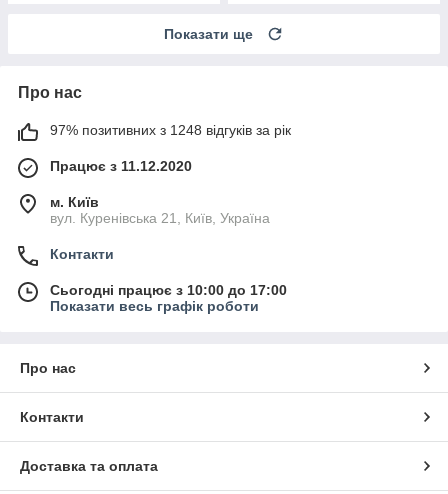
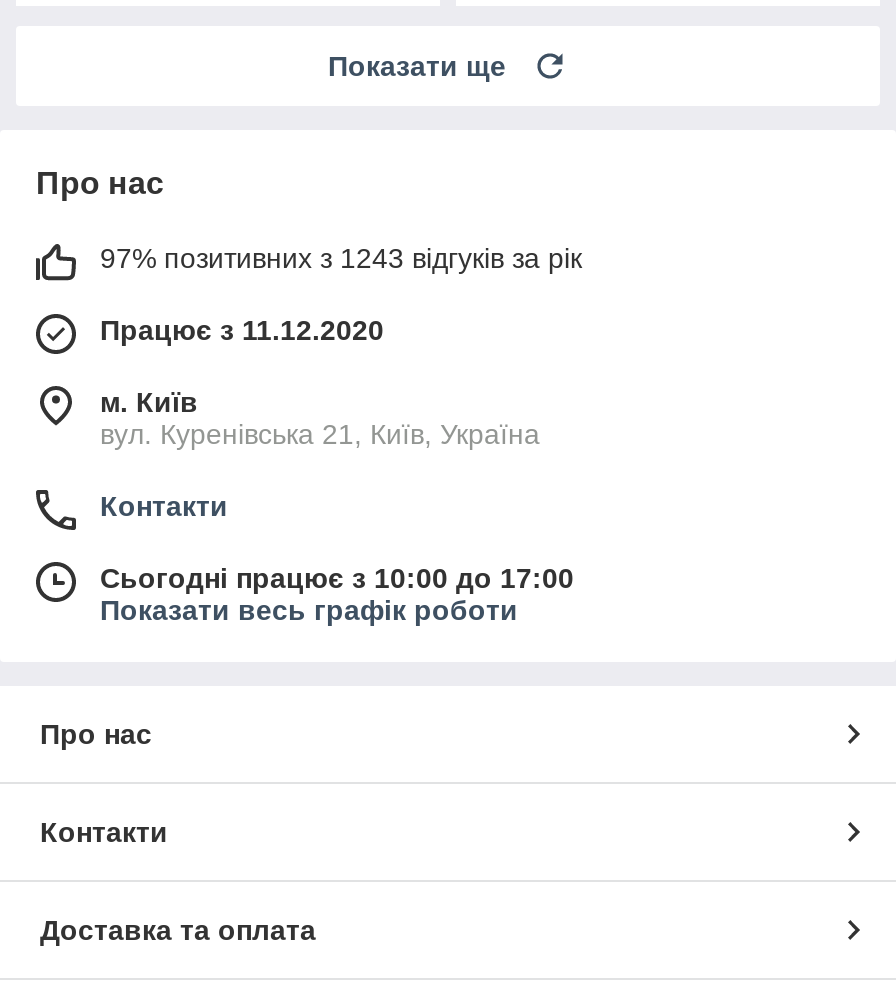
[50,122,291,138] 97% позитивних з 1248 відгуків за рік -> [100,242,582,274] 97% позитивних з 1243 відгуків за рік

